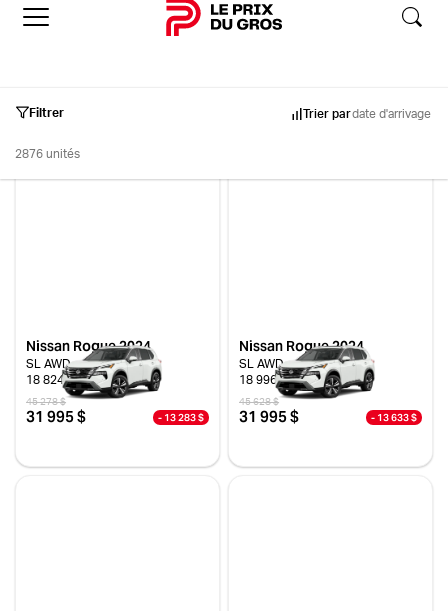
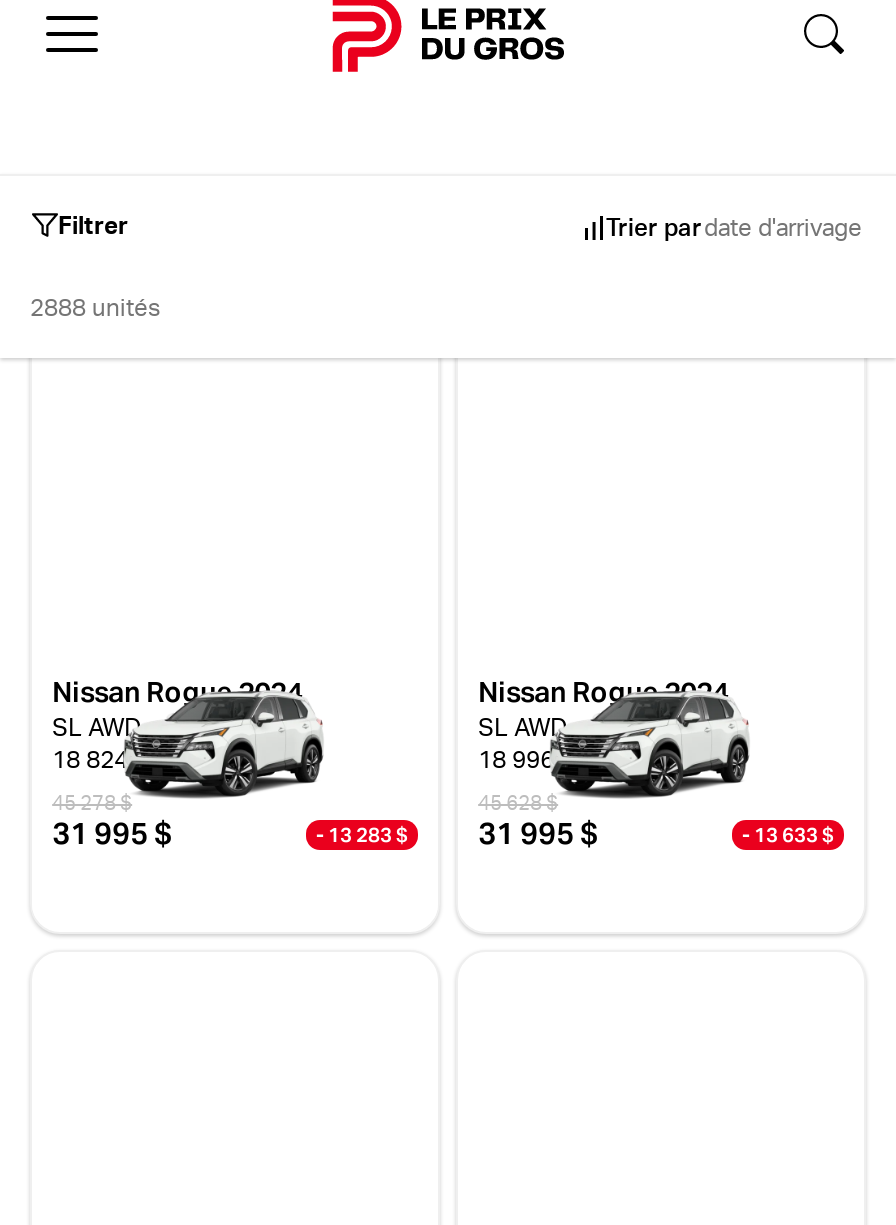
[15,147,80,159] 2876 unités -> [30,295,160,319] 2888 unités

